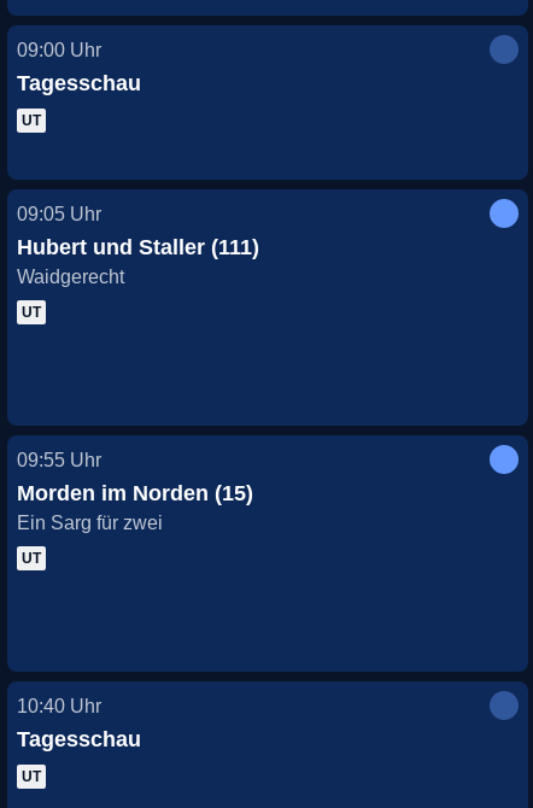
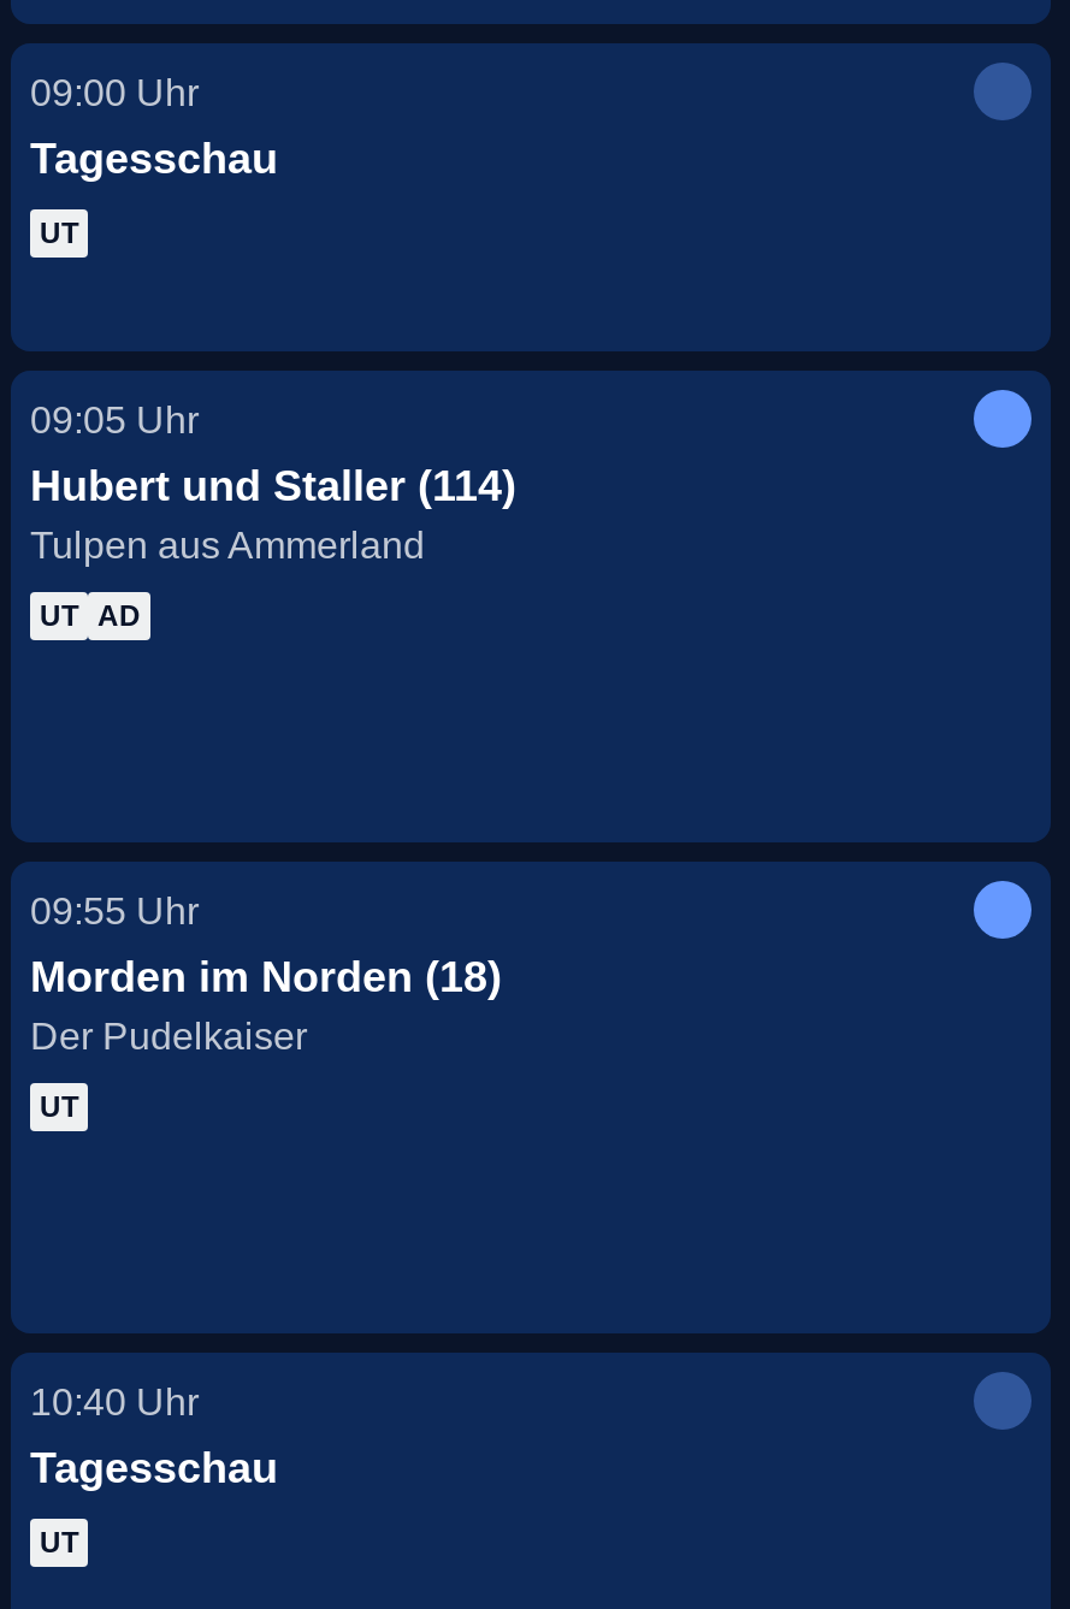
[17,235,262,287] Hubert und Staller (111) | Waidgerecht -> [30,462,519,566] Hubert und Staller (114) | Tulpen aus Ammerland
[22,304,41,321] UT -> [40,599,141,633] UT AD
[17,481,253,533] Morden im Norden (15) | Ein Sarg für zwei -> [30,953,502,1057] Morden im Norden (18) | Der Pudelkaiser

